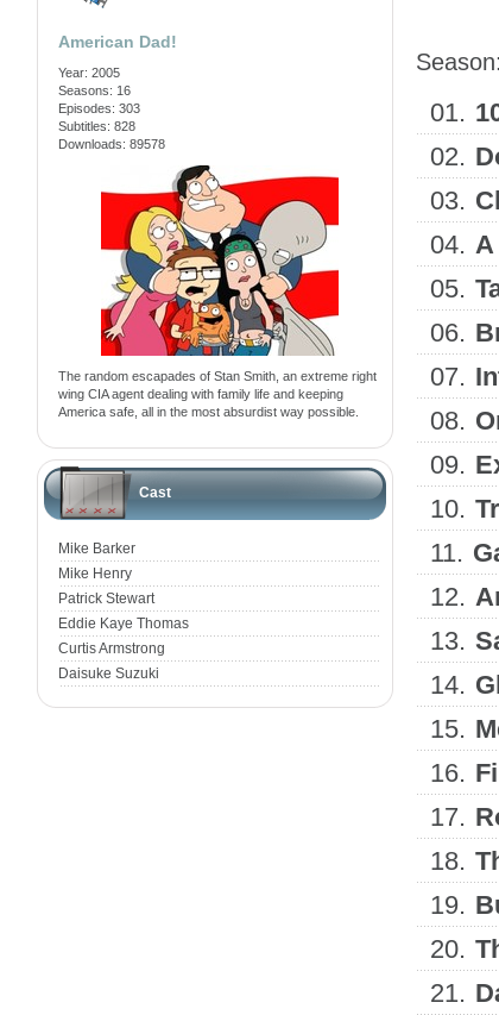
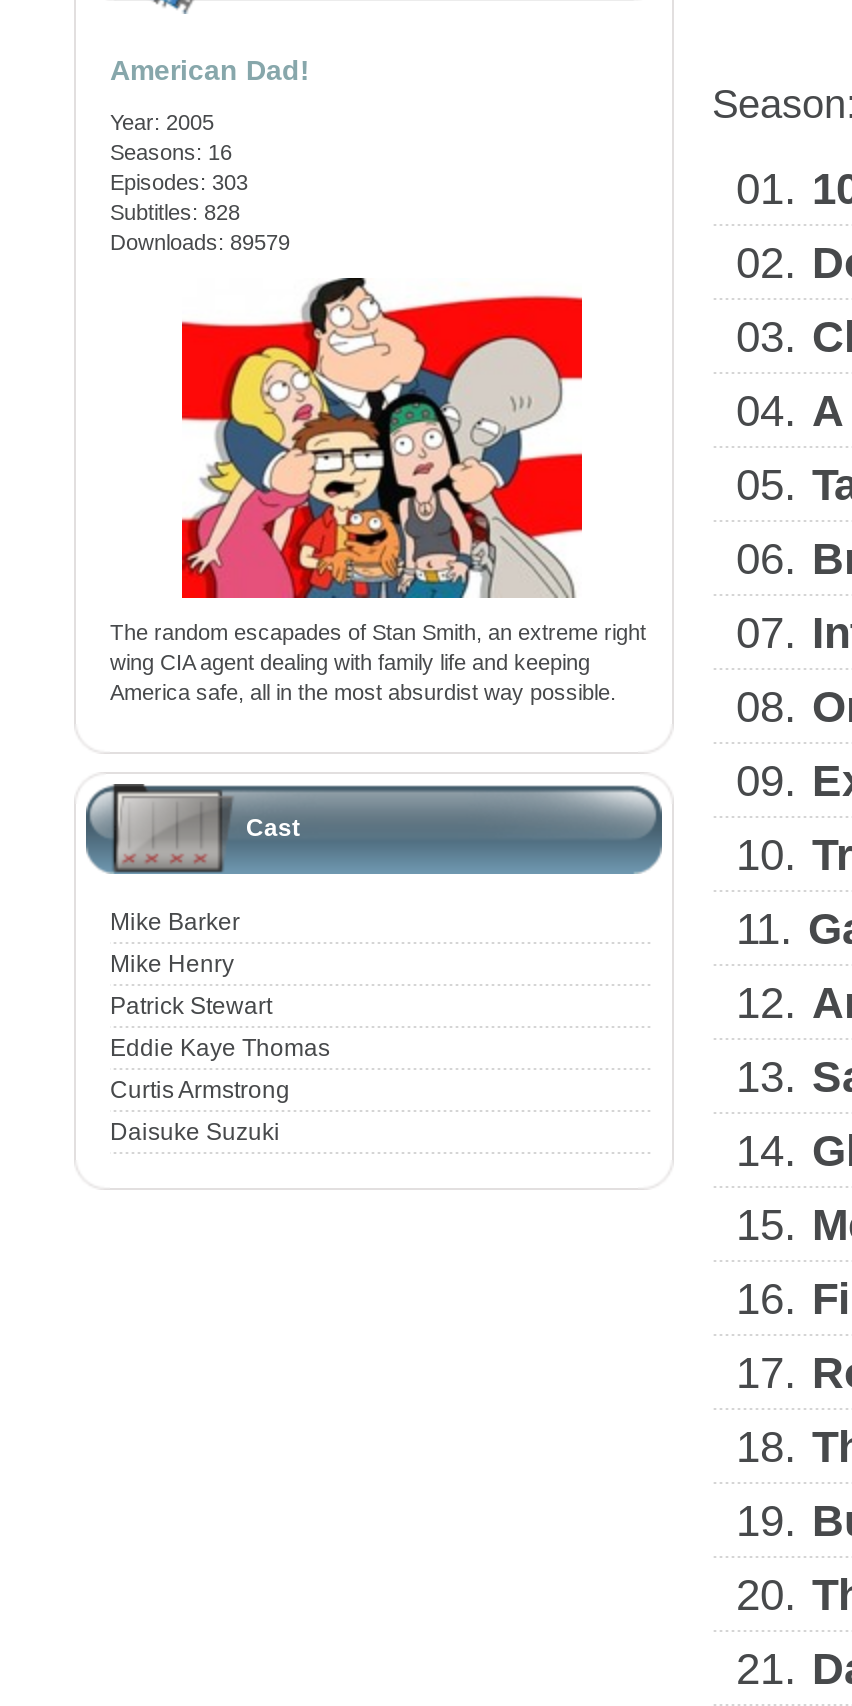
[58,137,165,151] Downloads: 89578 -> [110,230,290,254] Downloads: 89579

